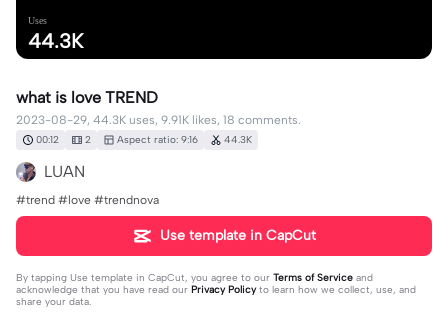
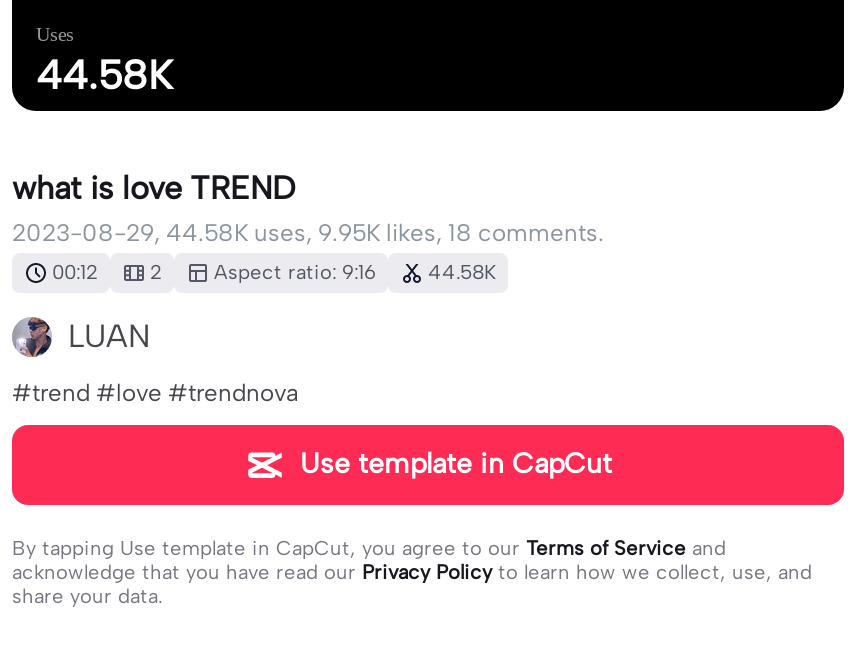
[28,29,83,53] 44.3K -> [36,52,172,100] 44.58K
[16,113,301,127] 2023-08-29, 44.3K uses, 9.91K likes, 18 comments. -> [12,219,604,247] 2023-08-29, 44.58K uses, 9.95K likes, 18 comments.
[36,133,252,146] 00:12 2 Aspect ratio: 9:16 44.3K -> [52,259,496,285] 00:12 2 Aspect ratio: 9:16 44.58K

